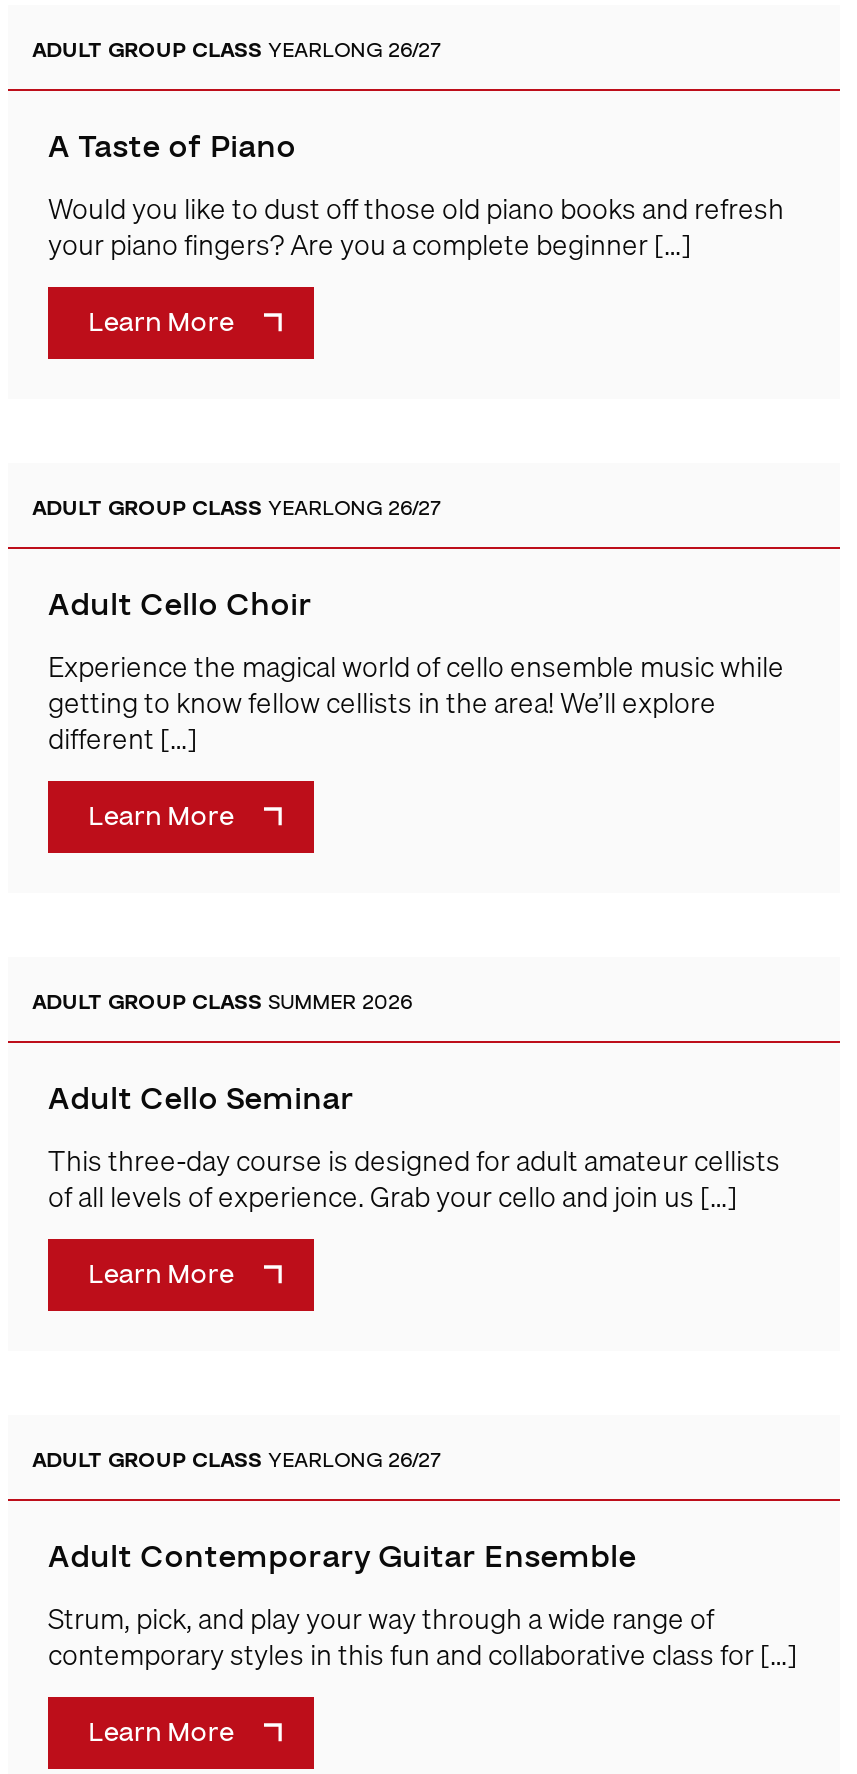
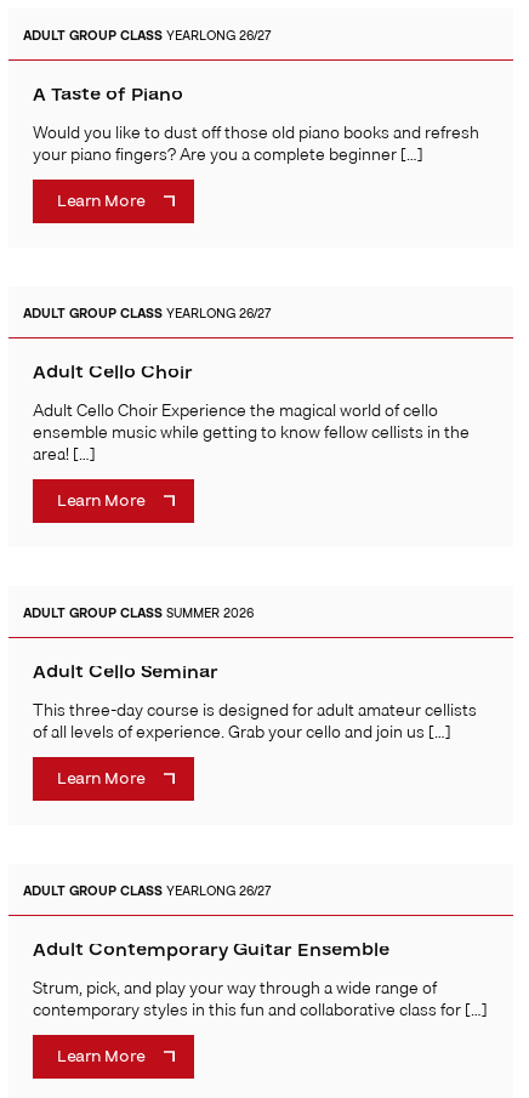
[48,644,784,760] Experience the magical world of cello ensemble music while | getting to know fellow cellists in the area! We’ll explore | different […] -> [33,396,470,467] Adult Cello Choir Experience the magical world of cello | ensemble music while getting to know fellow cellists in the | area! […]

